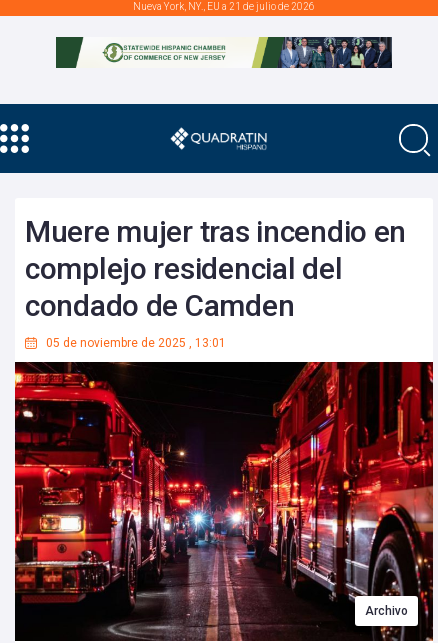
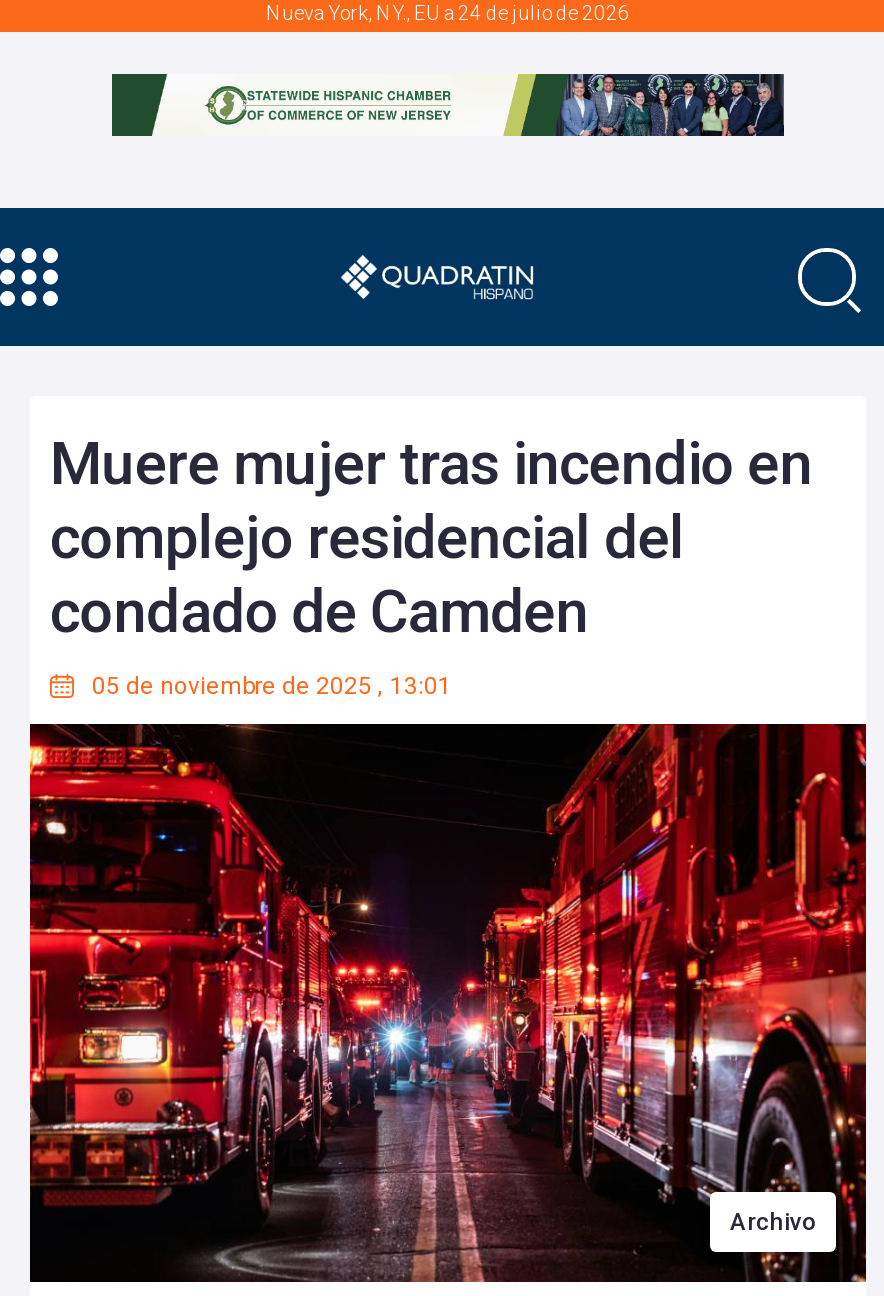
[133,1,315,12] Nueva York, NY., EU a 21 de julio de 2026 -> [266,2,630,24] Nueva York, NY., EU a 24 de julio de 2026

